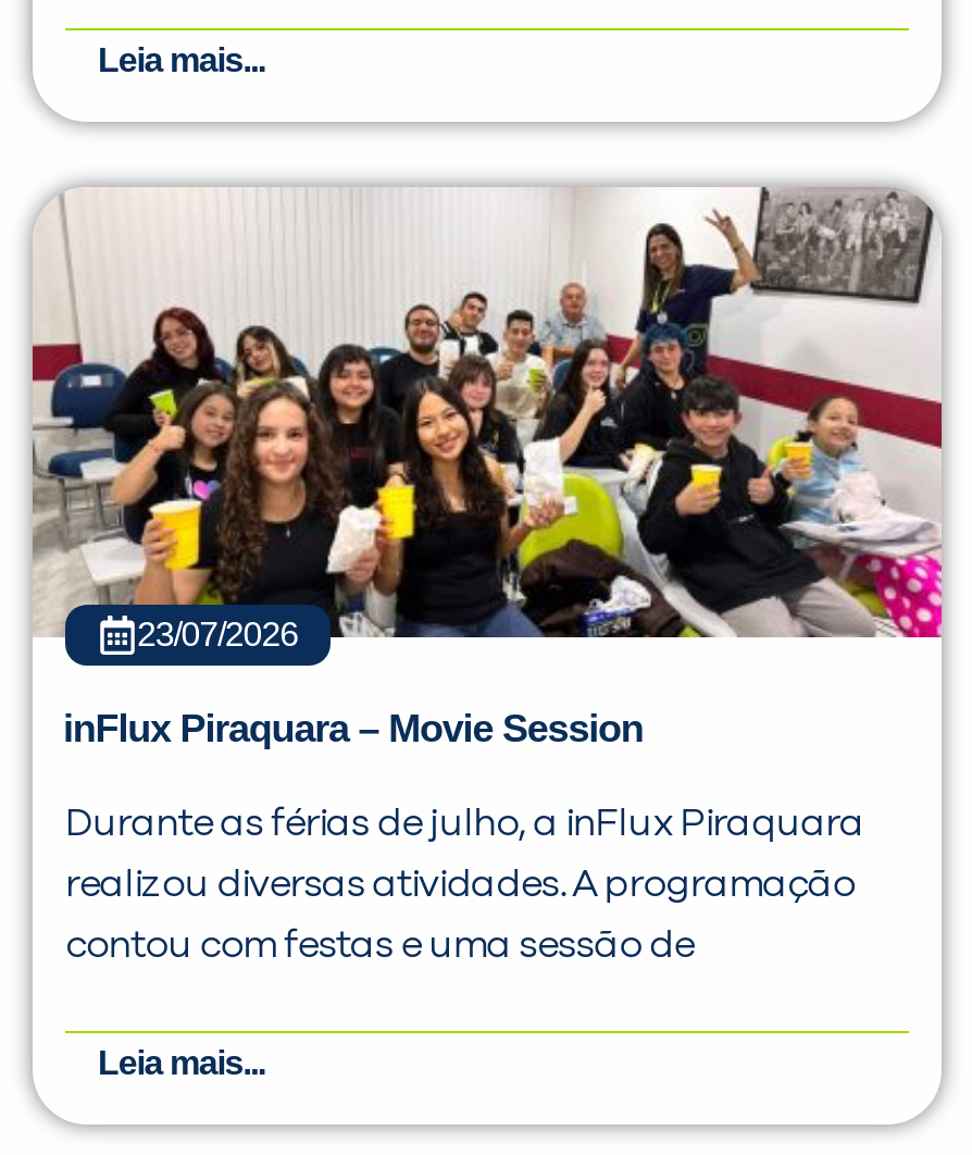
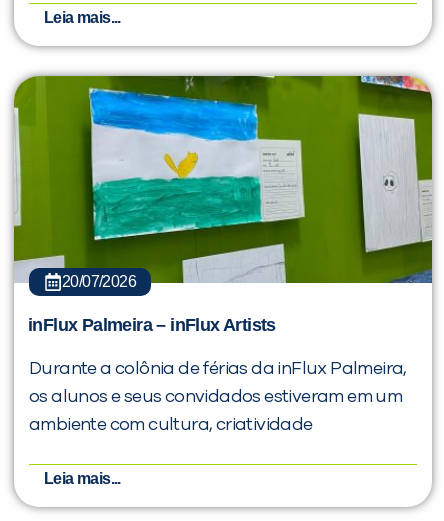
[30,187,944,653] [image] | 23/07/2026 -> [13,75,433,290] [image] | 20/07/2026
[63,706,643,750] inFlux Piraquara – Movie Session -> [28,315,276,335] inFlux Palmeira – inFlux Artists
[65,804,864,844] Durante as férias de julho, a inFlux Piraquara -> [29,360,407,378] Durante a colônia de férias da inFlux Palmeira,
[65,865,855,904] realizou diversas atividades. A programação -> [29,388,402,406] os alunos e seus convidados estiveram em um
[65,926,694,965] contou com festas e uma sessão de -> [29,416,313,434] ambiente com cultura, criatividade

